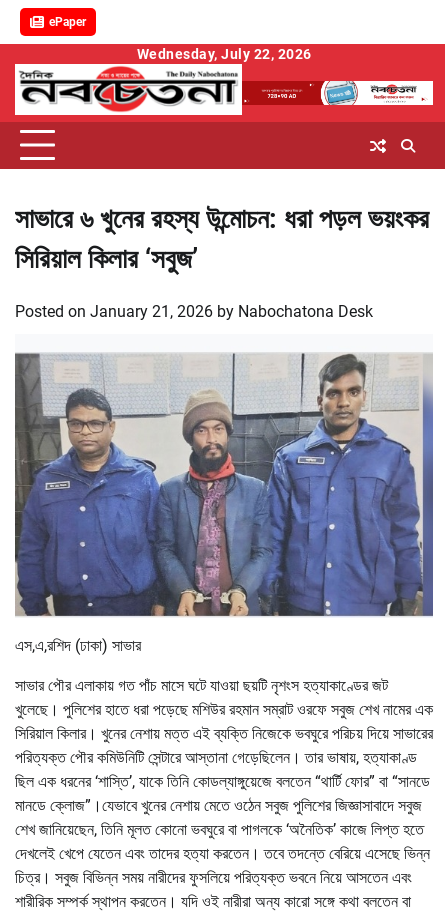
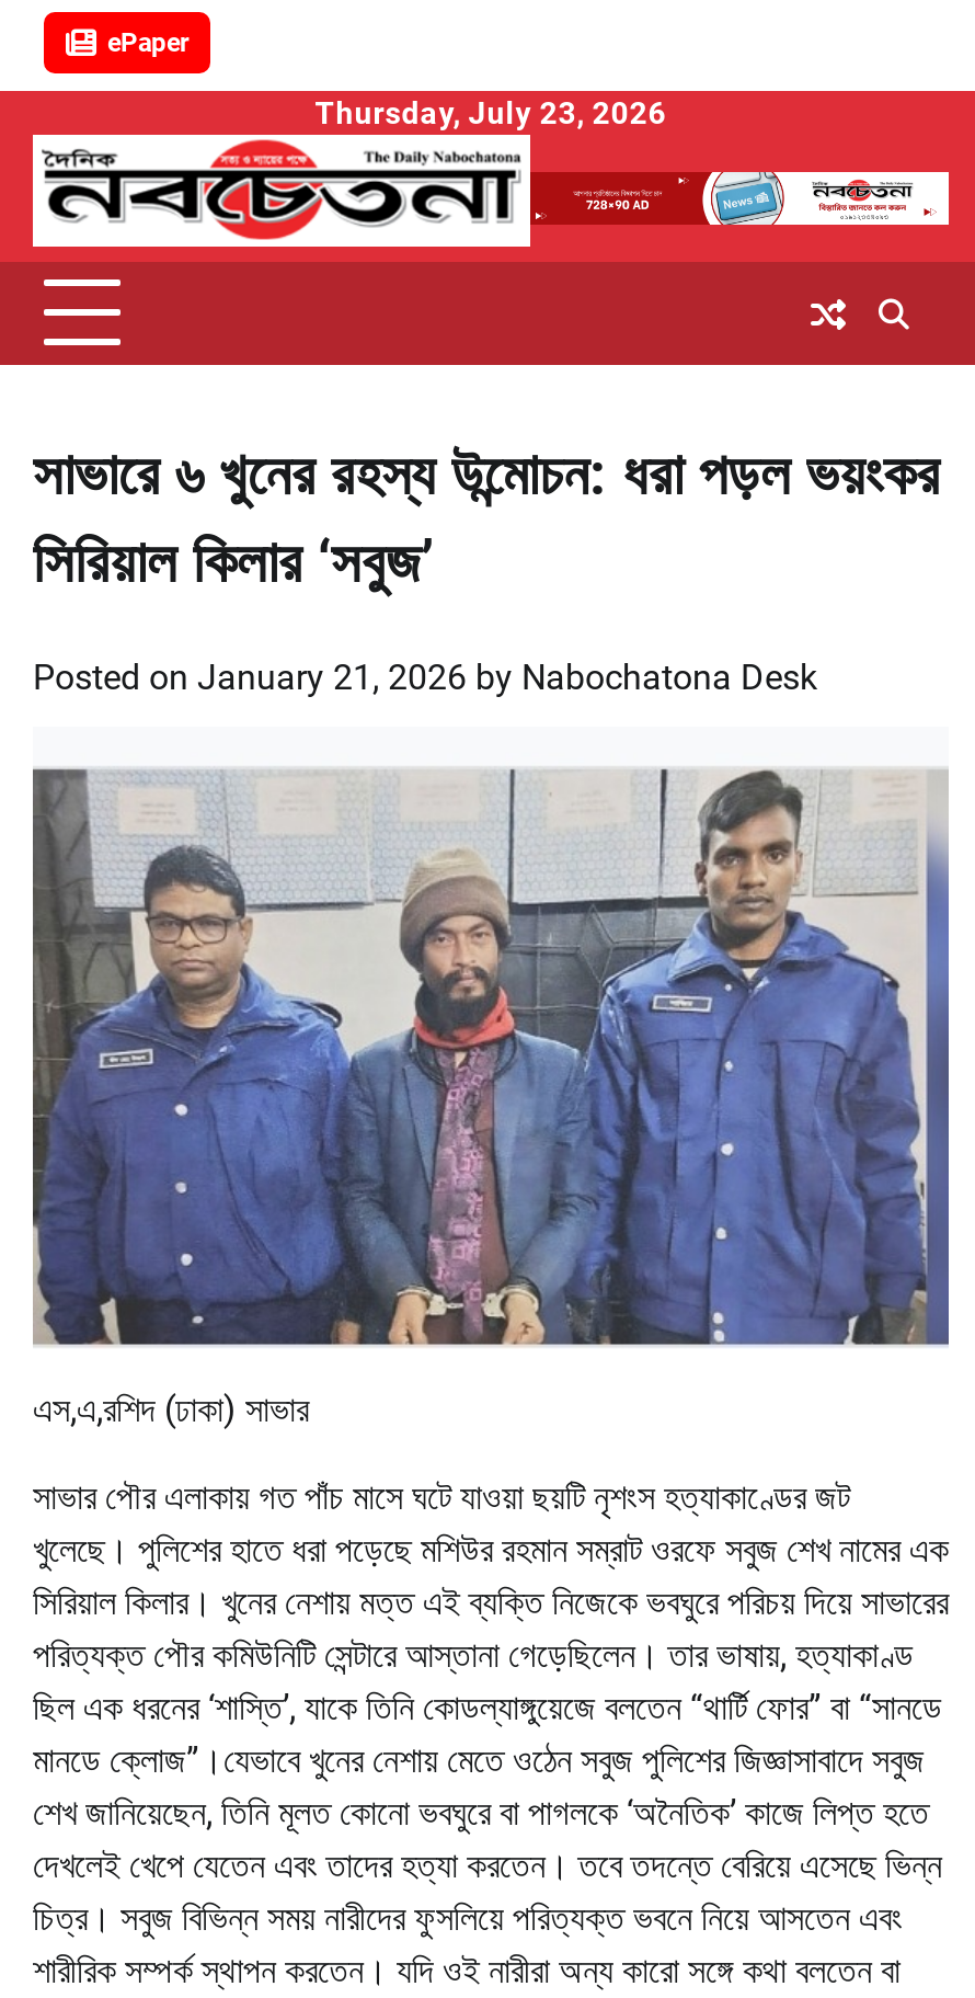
[136,46,311,62] Wednesday, July 22, 2026 -> [315,95,667,130] Thursday, July 23, 2026

